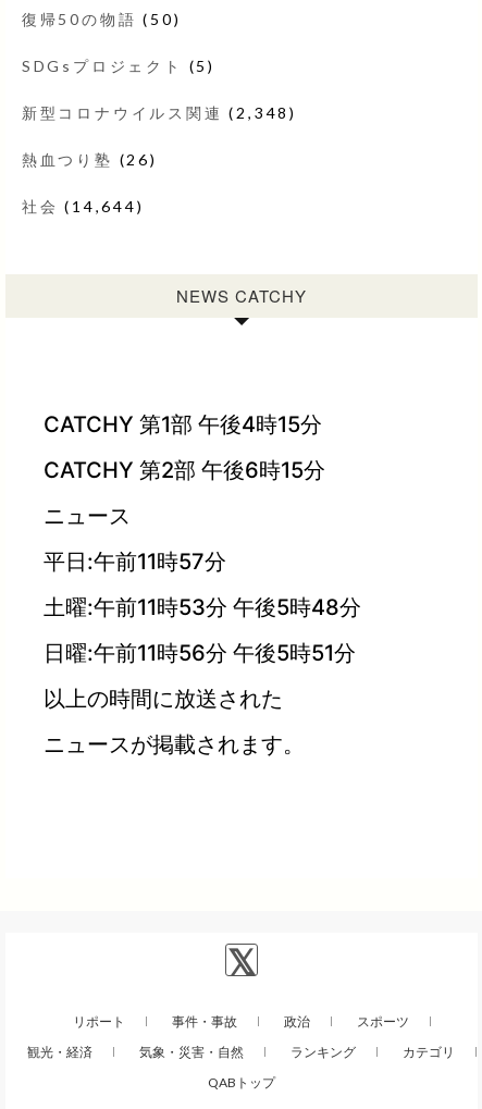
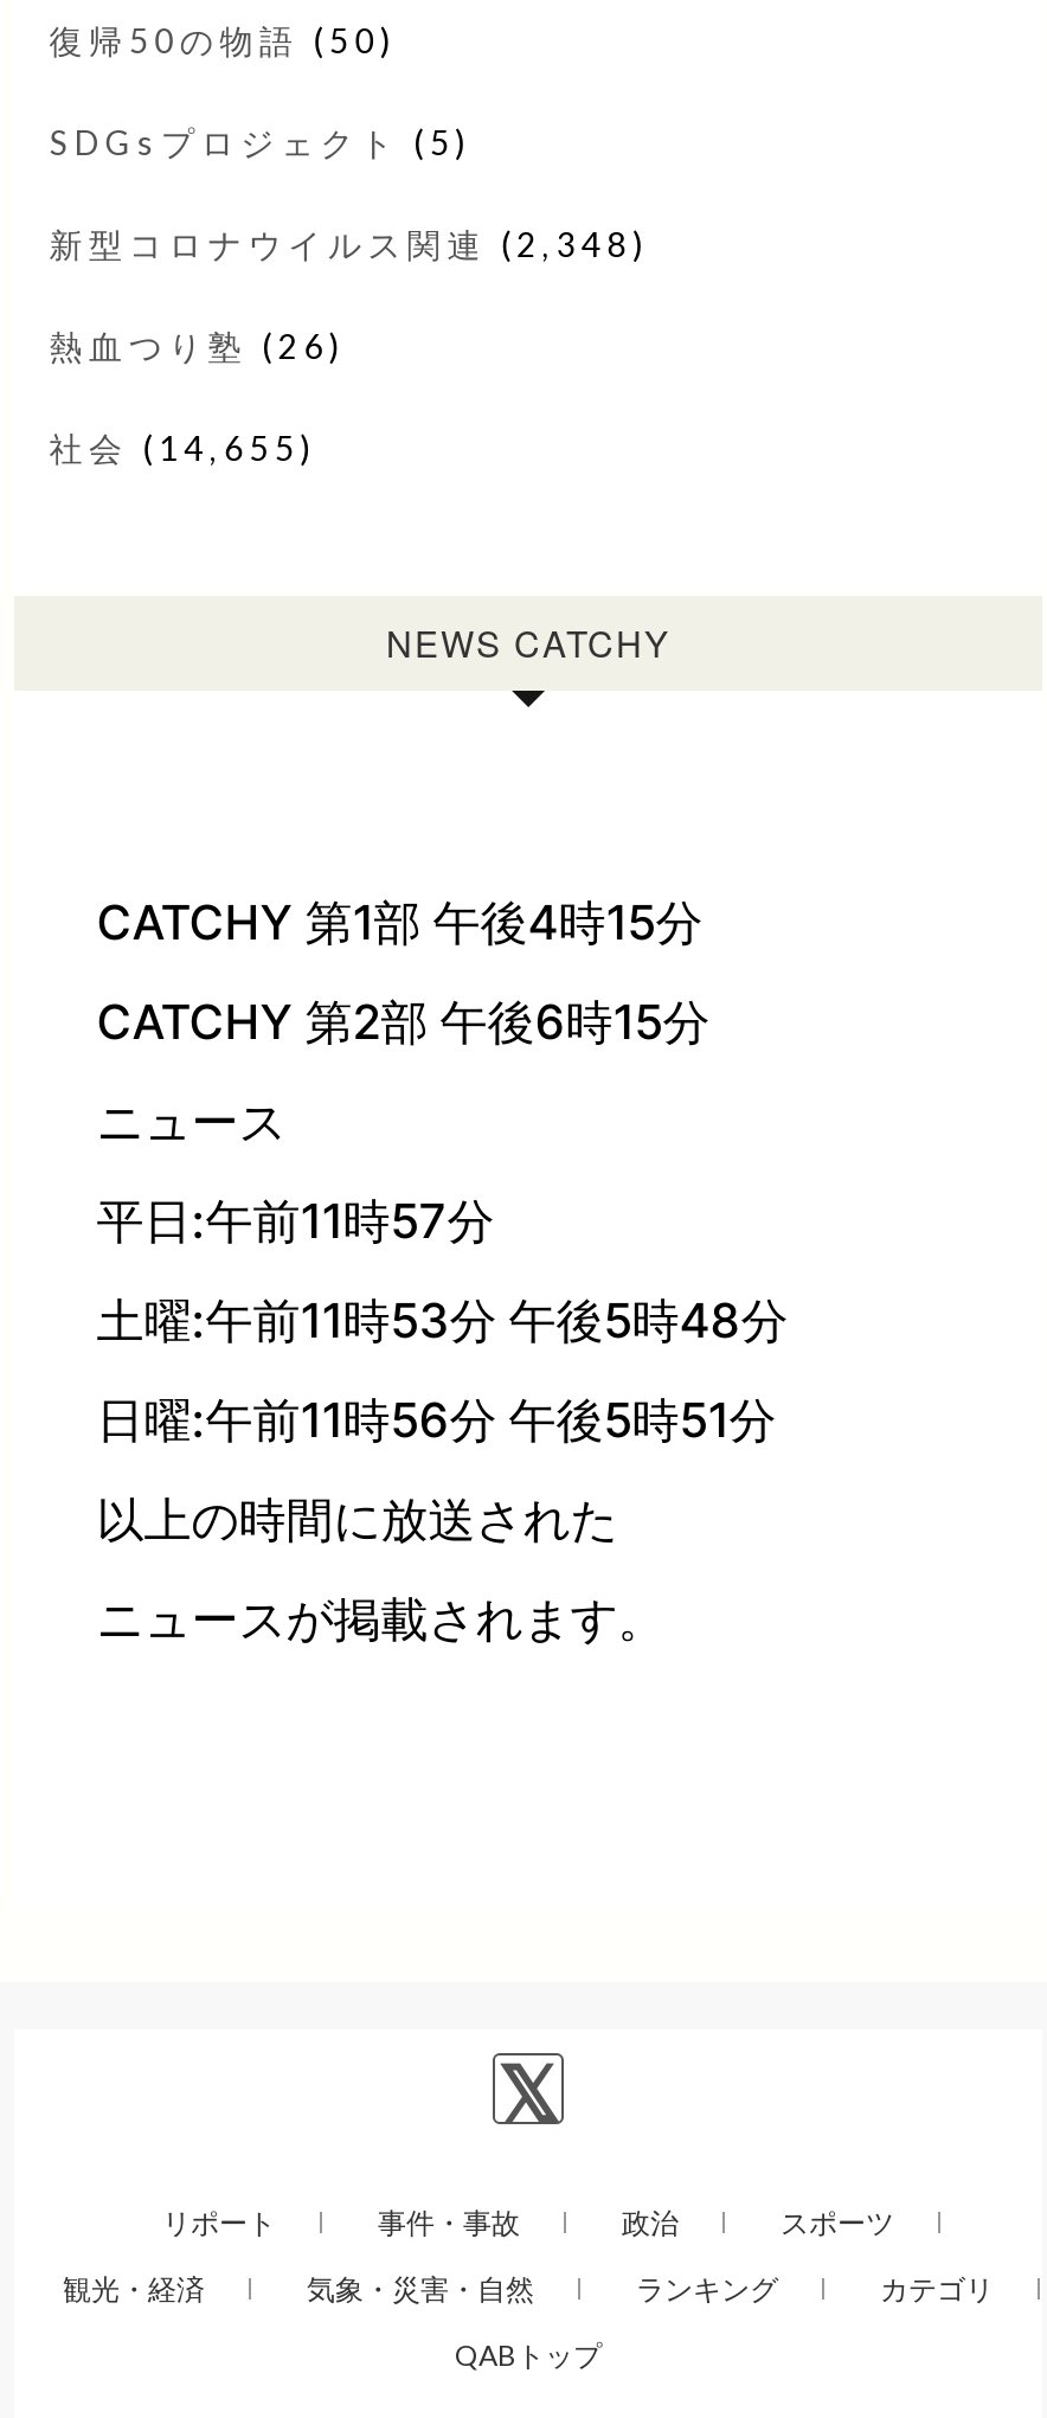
[21,197,144,215] 社会(14,644) -> [49,427,316,468] 社会(14,655)

